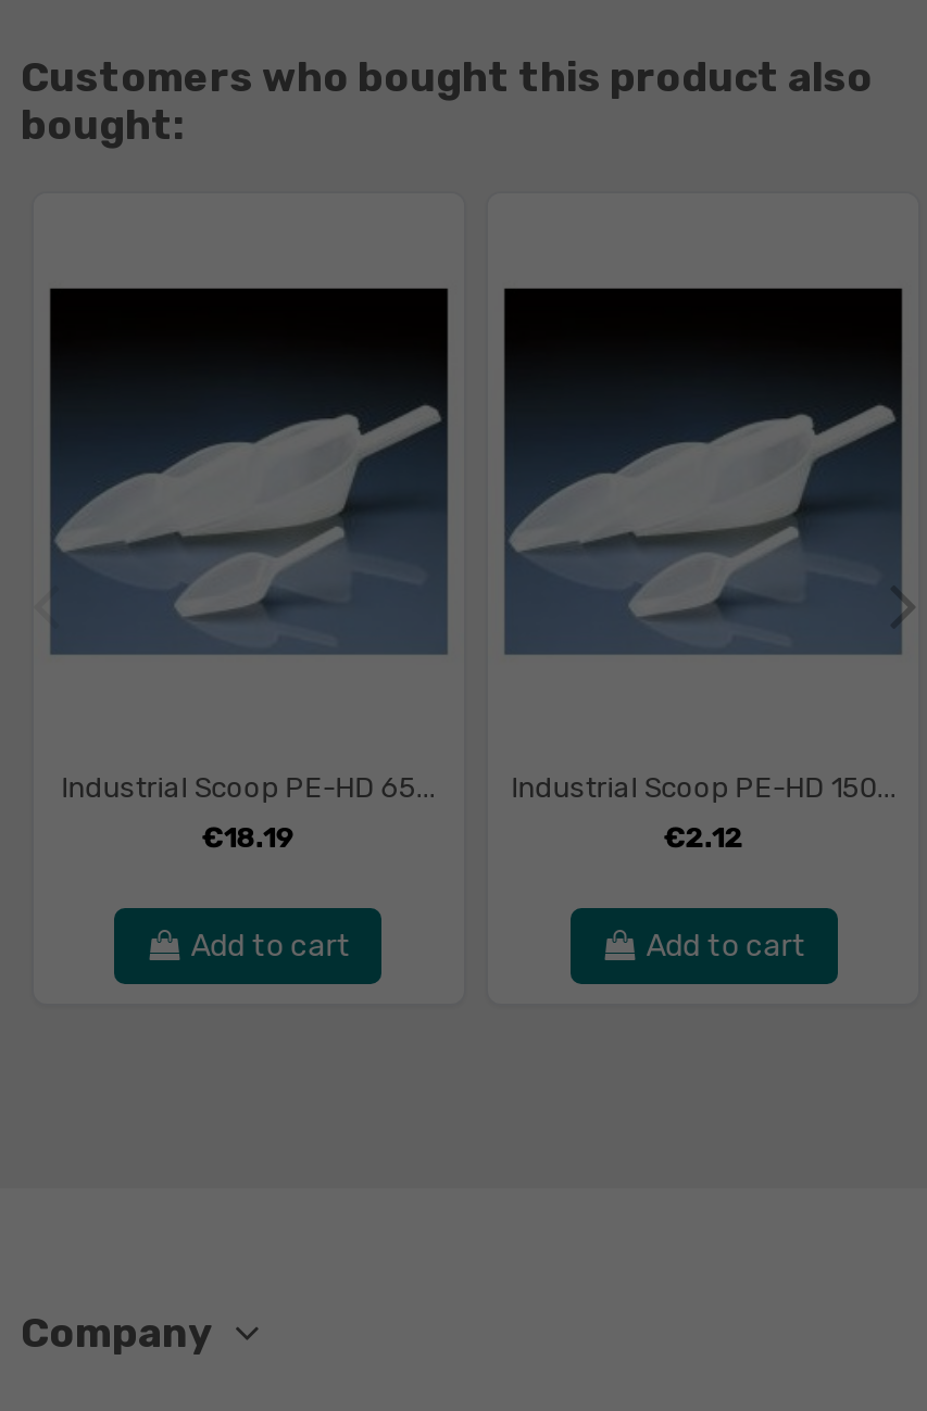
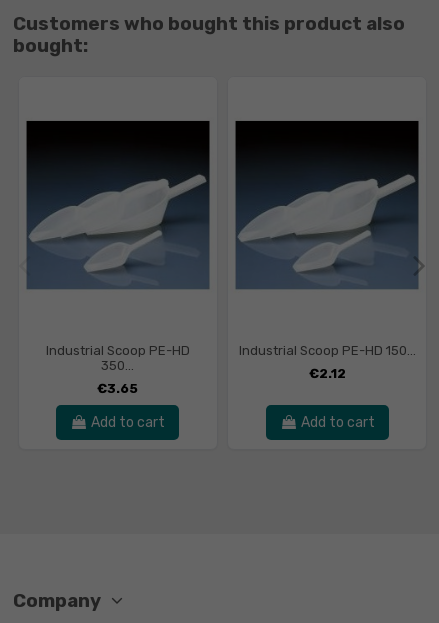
[62,771,435,804] Industrial Scoop PE-HD 65... -> [46,343,190,373] Industrial Scoop PE-HD | 350...
[201,822,295,855] €18.19 -> [97,381,138,396] €3.65

